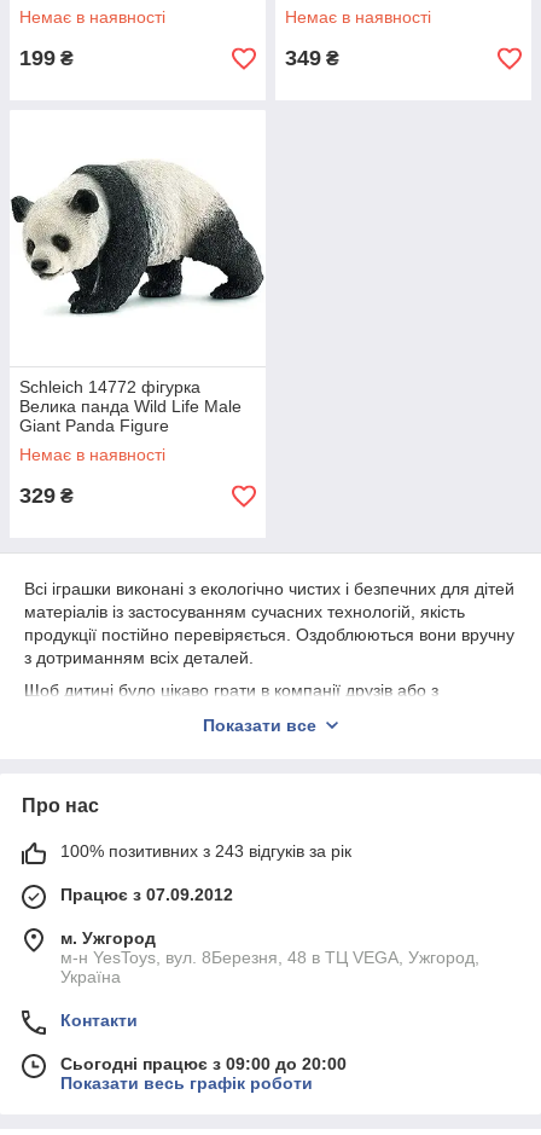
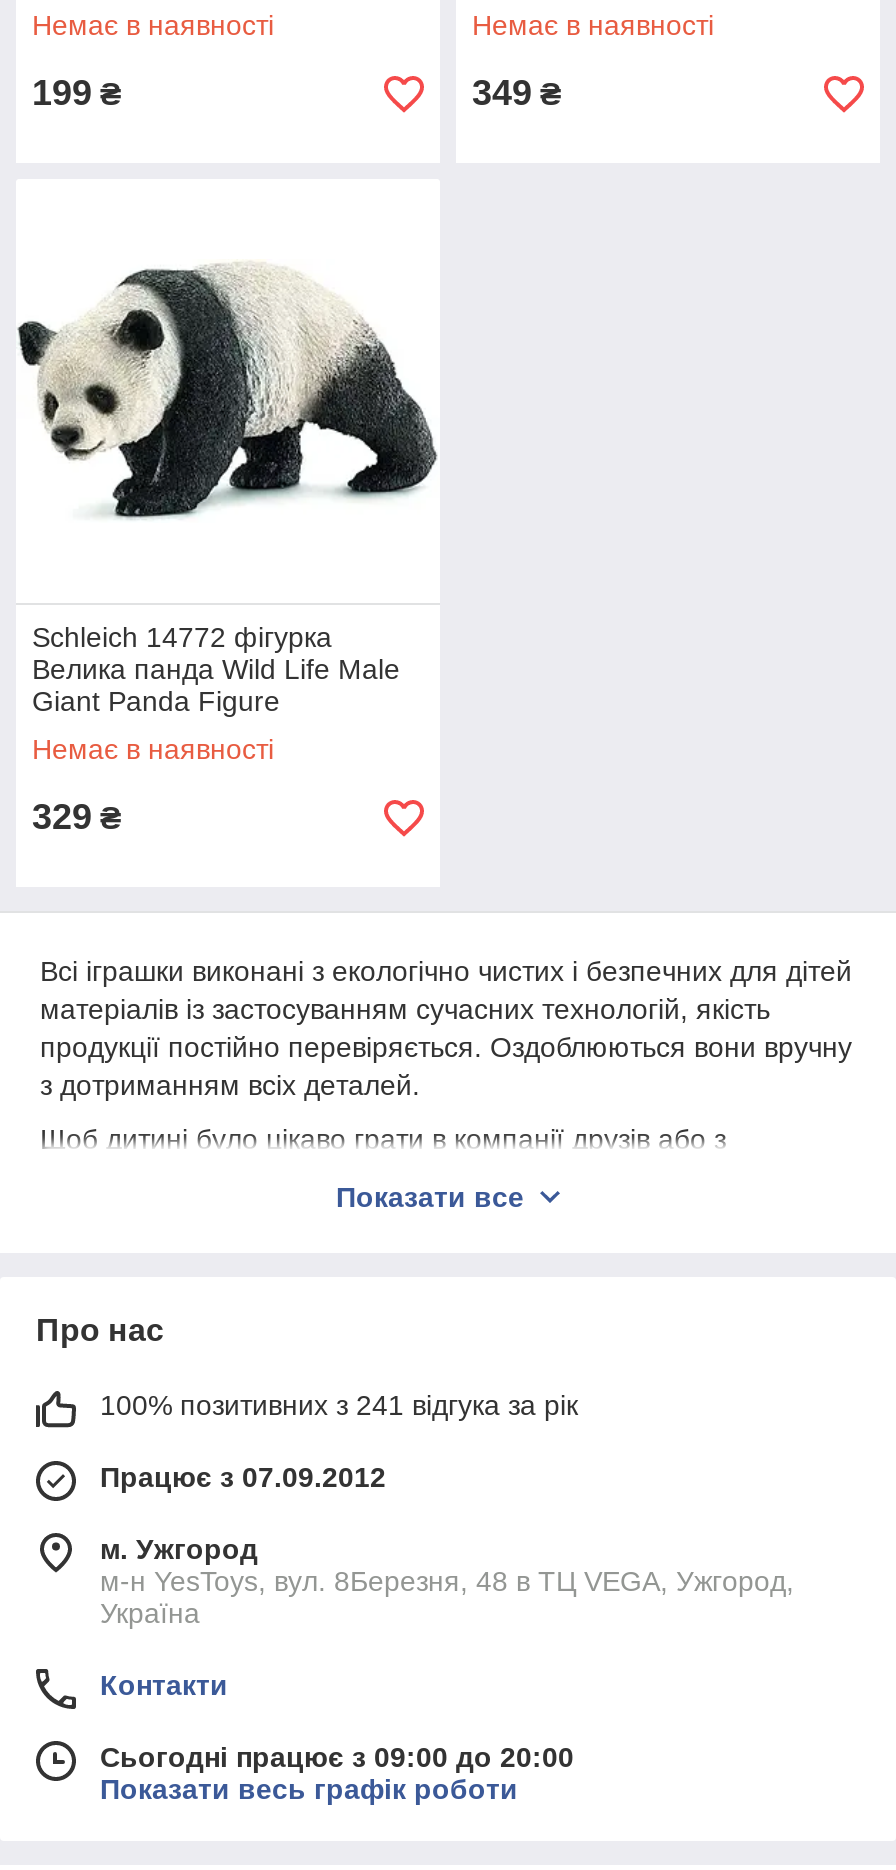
[60,841,351,861] 100% позитивних з 243 відгуків за рік -> [100,1389,578,1421] 100% позитивних з 241 відгука за рік

